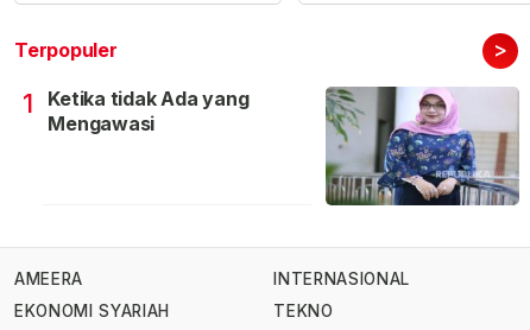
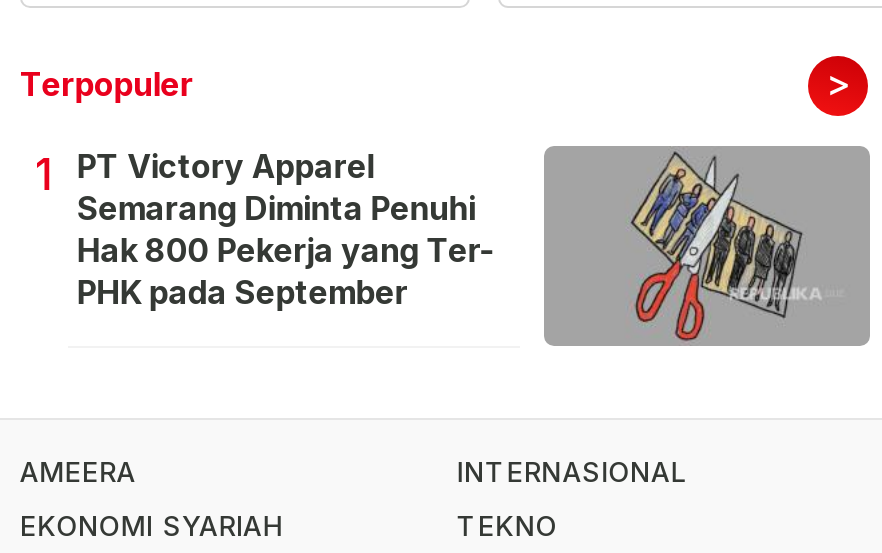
[48,86,249,135] Ketika tidak Ada yang | Mengawasi -> [77,145,493,311] PT Victory Apparel | Semarang Diminta Penuhi | Hak 800 Pekerja yang Ter- | PHK pada September
[326,87,518,205] [image] -> [544,144,870,346] [image]

